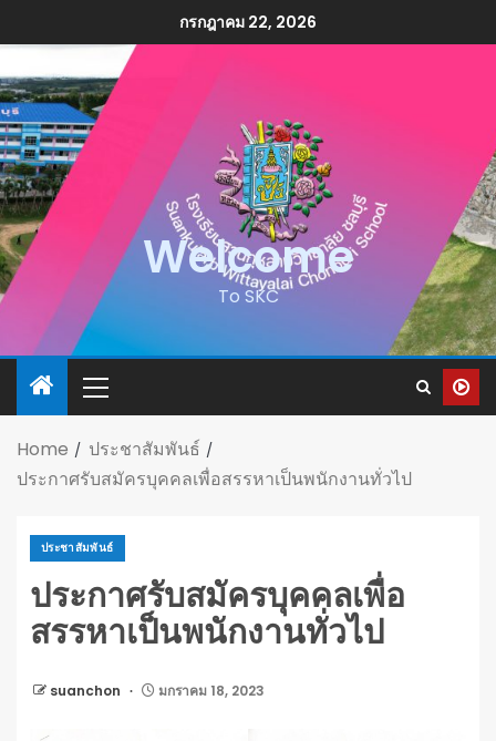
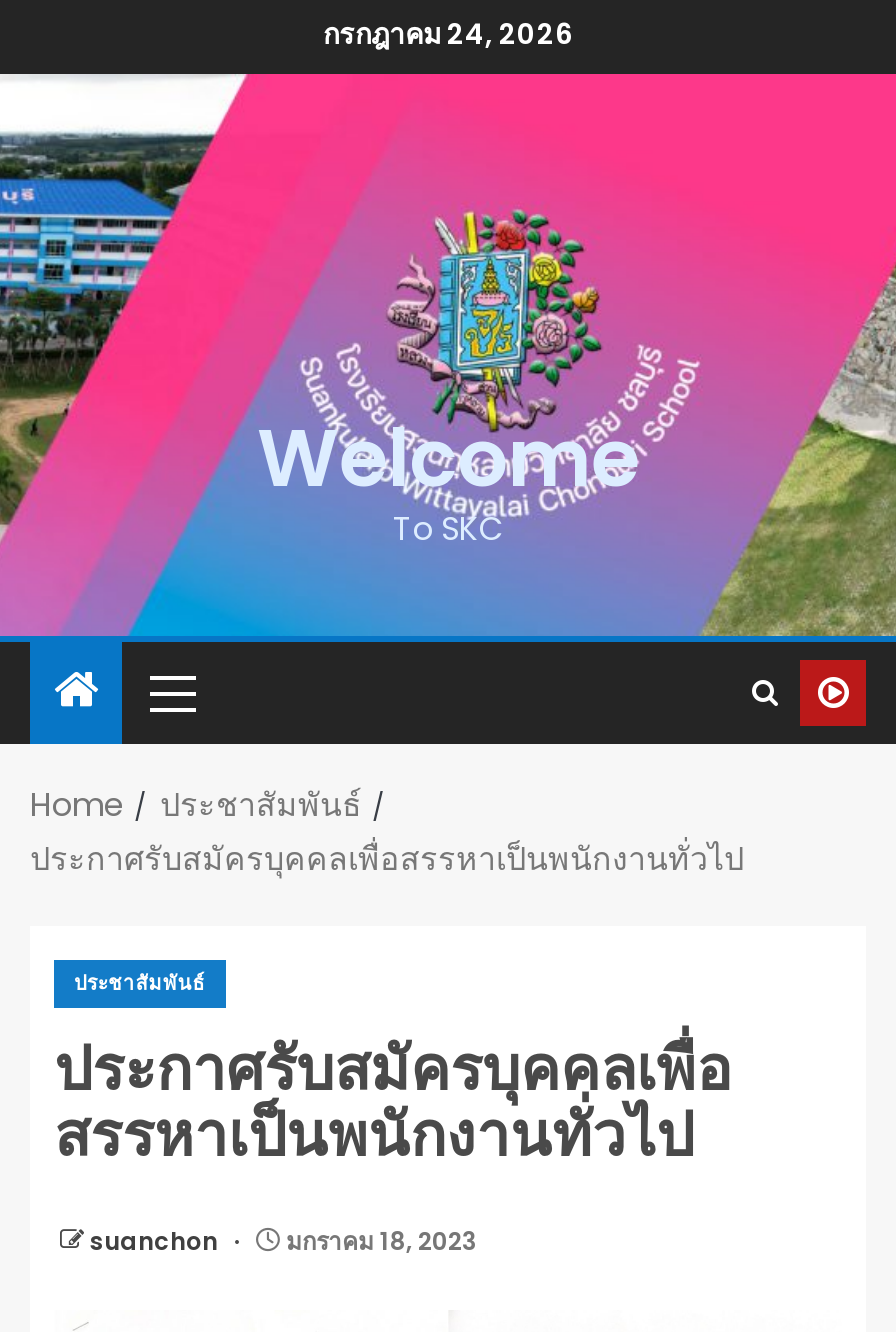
[179,11,317,33] กรกฎาคม 22, 2026 -> [323,14,573,54] กรกฎาคม 24, 2026

